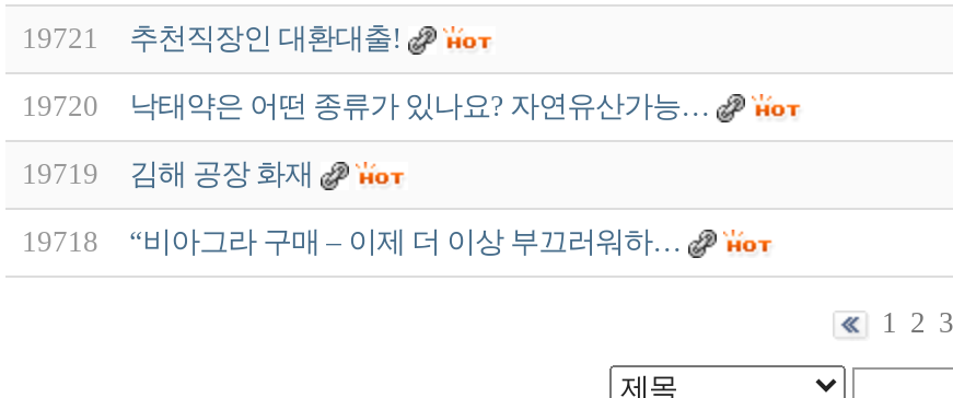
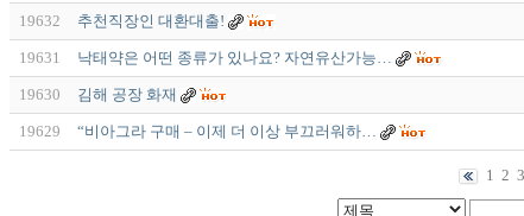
[22,22,401,55] 19721 추천직장인 대환대출! -> [18,12,224,30] 19632 추천직장인 대환대출!
[22,90,709,122] 19720 낙태약은 어떤 종류가 있나요? 자연유산가능… -> [18,49,392,66] 19631 낙태약은 어떤 종류가 있나요? 자연유산가능…
[22,157,313,190] 19719 김해 공장 화재 -> [18,85,177,103] 19630 김해 공장 화재
[22,225,681,258] 19718 “비아그라 구매 – 이제 더 이상 부끄러워하… -> [18,122,376,140] 19629 “비아그라 구매 – 이제 더 이상 부끄러워하…

